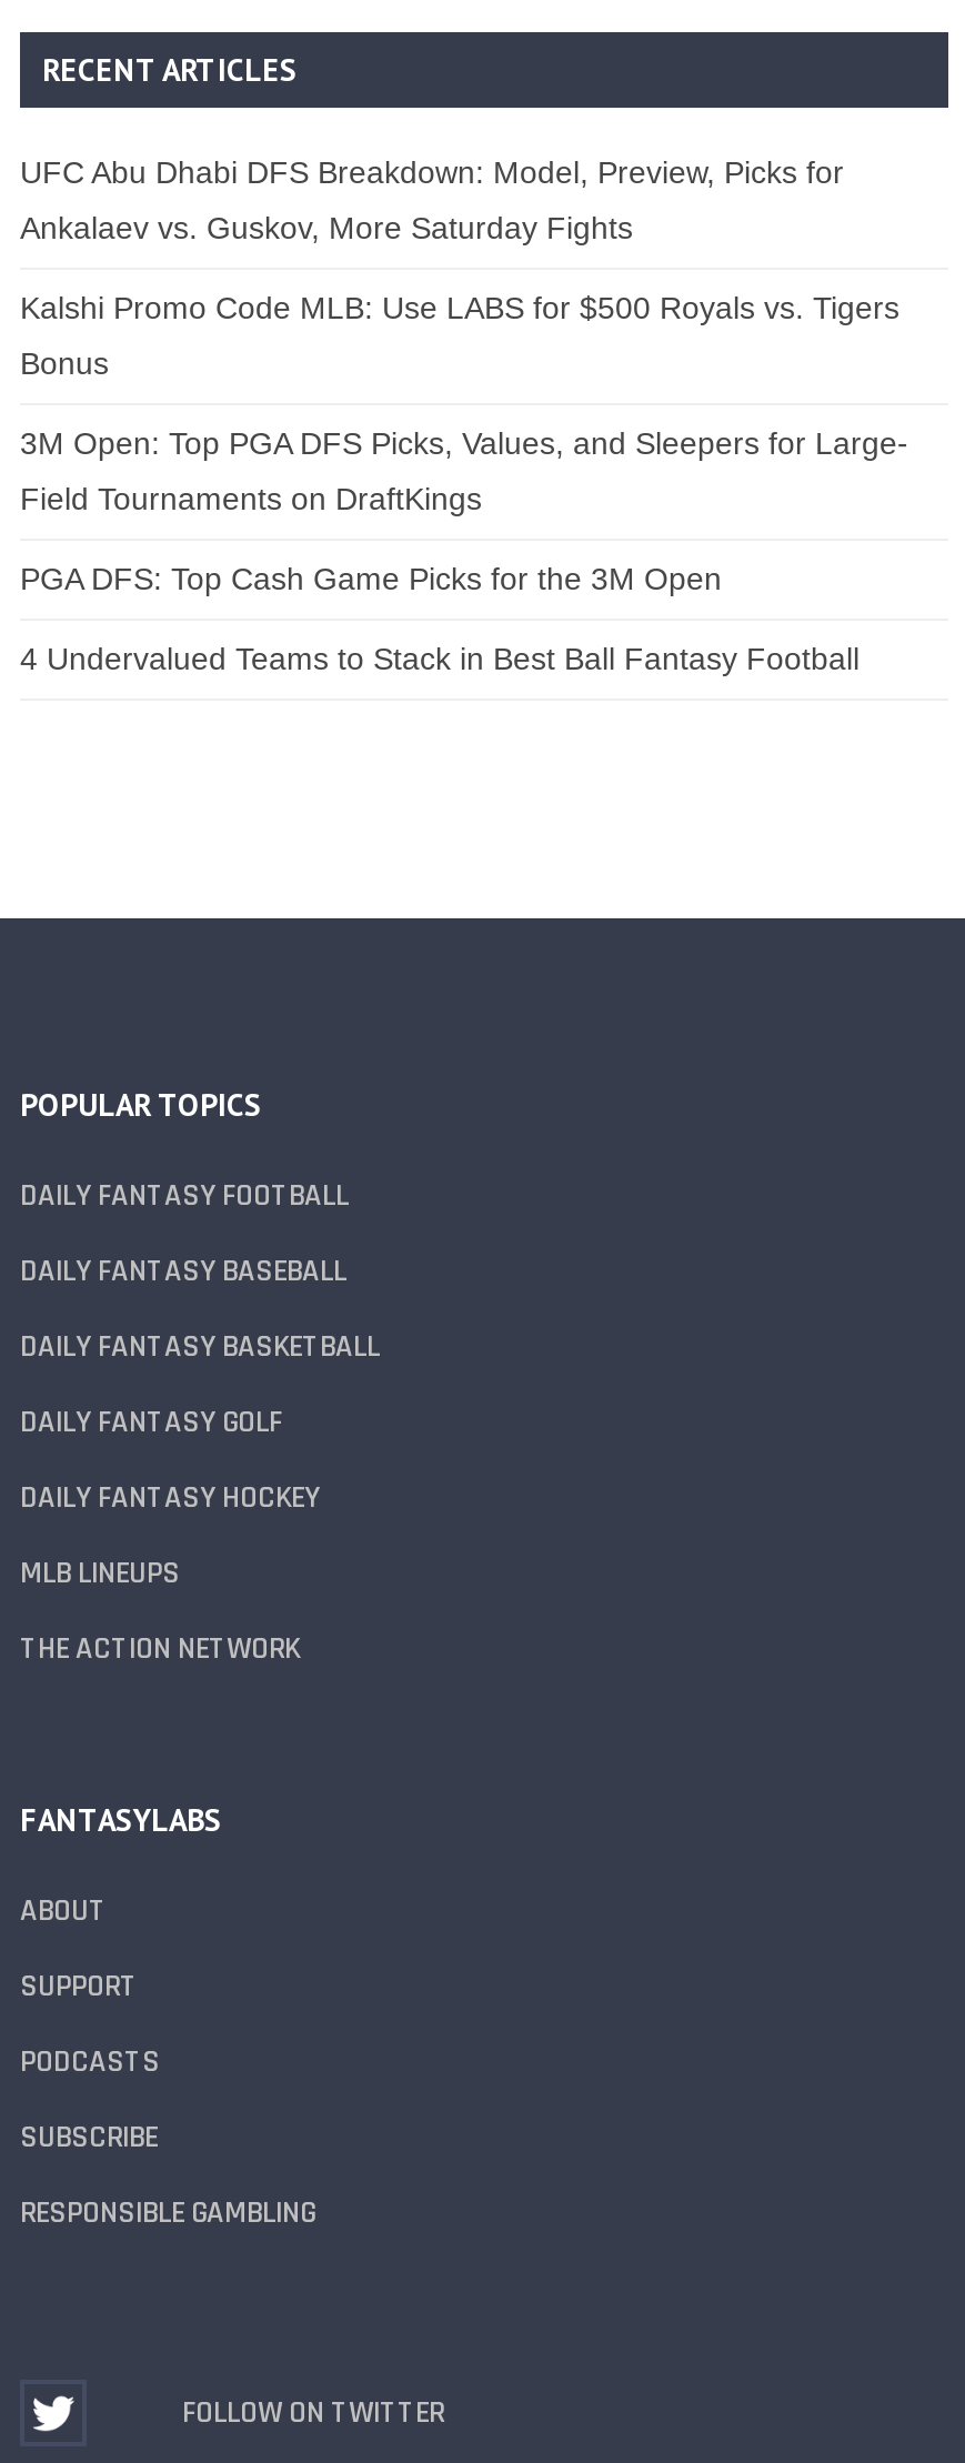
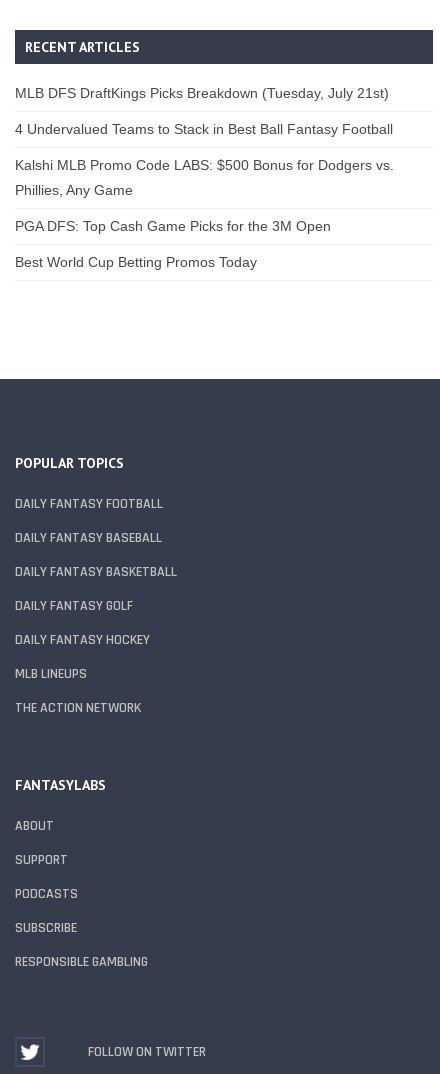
[20,154,908,516] UFC Abu Dhabi DFS Breakdown: Model, Preview, Picks for | Ankalaev vs. Guskov, More Saturday Fights | Kalshi Promo Code MLB: Use LABS for $500 Royals vs. Tigers | Bonus | 3M Open: Top PGA DFS Picks, Values, and Sleepers for Large- | Field Tournaments on DraftKings -> [15,85,389,101] MLB DFS DraftKings Picks Breakdown (Tuesday, July 21st)
moved [20,560,722,596] -> [15,218,331,234]: PGA DFS: Top Cash Game Picks for the 3M Open
moved [20,640,860,676] -> [15,121,393,137]: 4 Undervalued Teams to Stack in Best Ball Fantasy Football
none -> [15,157,394,270] Kalshi MLB Promo Code LABS: $500 Bonus for Dodgers vs. | Phillies, Any Game | Best World Cup Betting Promos Today

